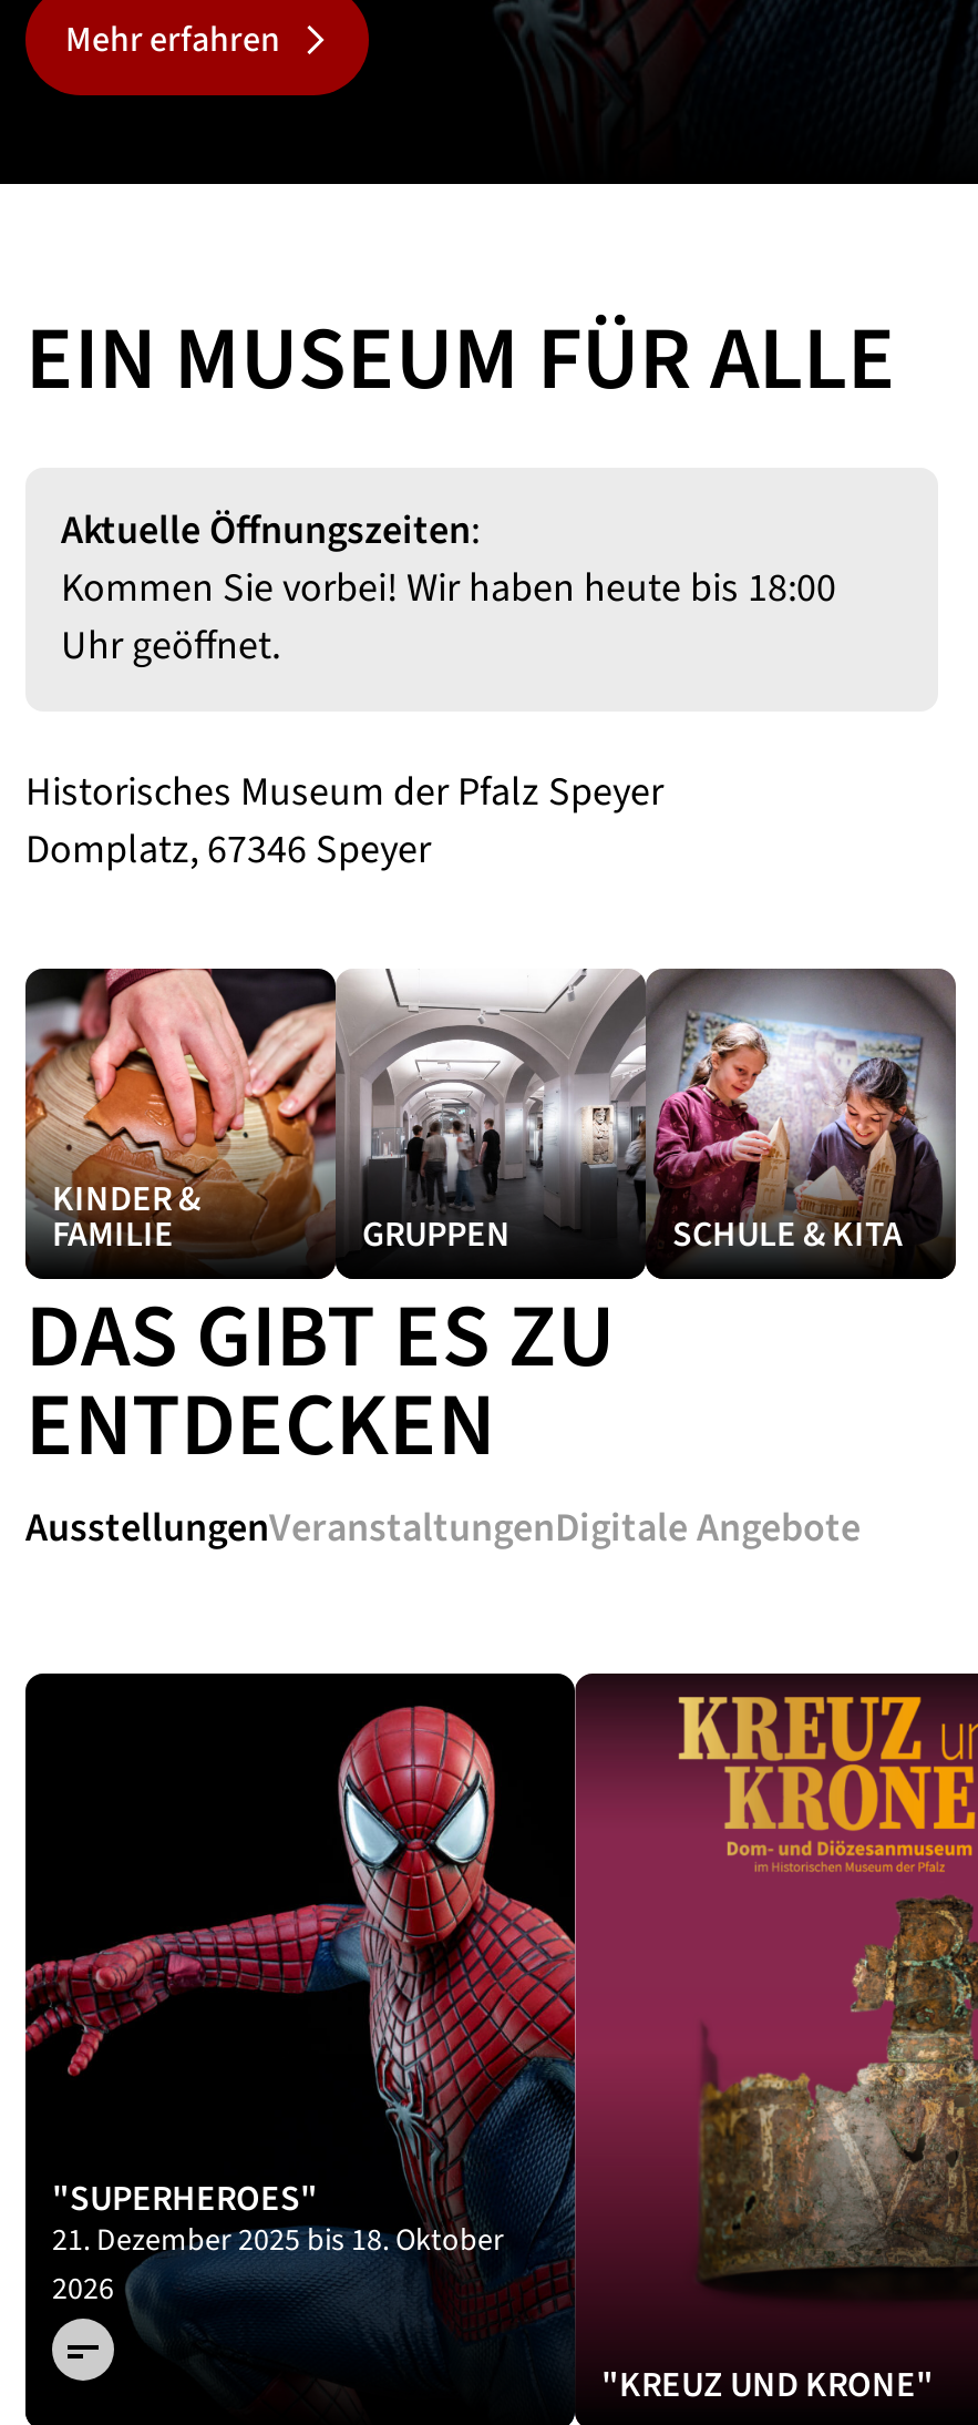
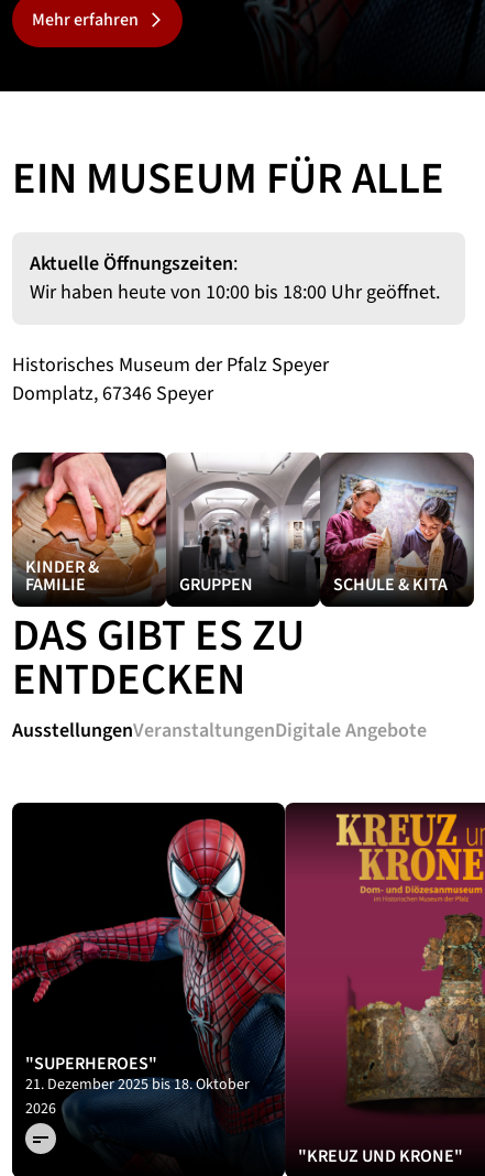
[61,561,836,674] Kommen Sie vorbei! Wir haben heute bis 18:00 | Uhr geöffnet. -> [30,279,440,306] Wir haben heute von 10:00 bis 18:00 Uhr geöffnet.

